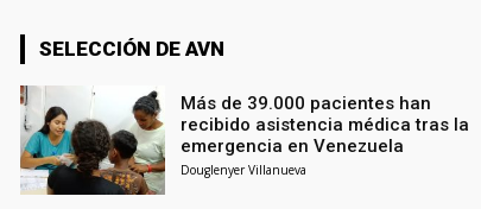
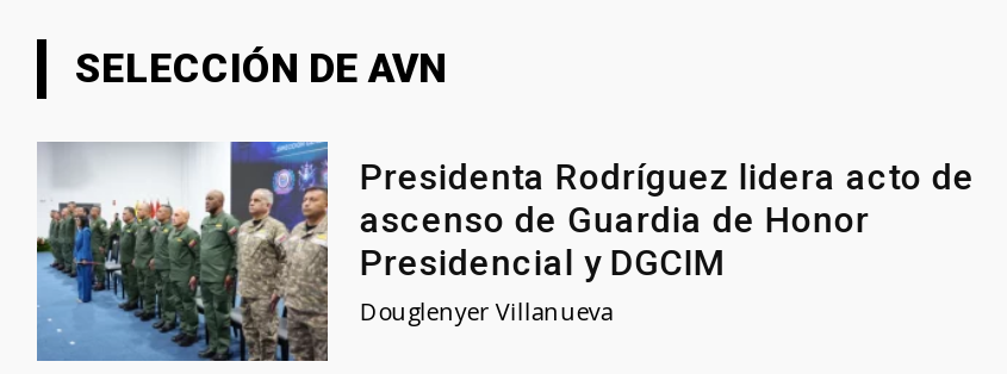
[19,85,470,196] [image] | Más de 39.000 pacientes han | recibido asistencia médica tras la | emergencia en Venezuela -> [35,139,975,363] [image] | Presidenta Rodríguez lidera acto de | ascenso de Guardia de Honor | Presidencial y DGCIM

